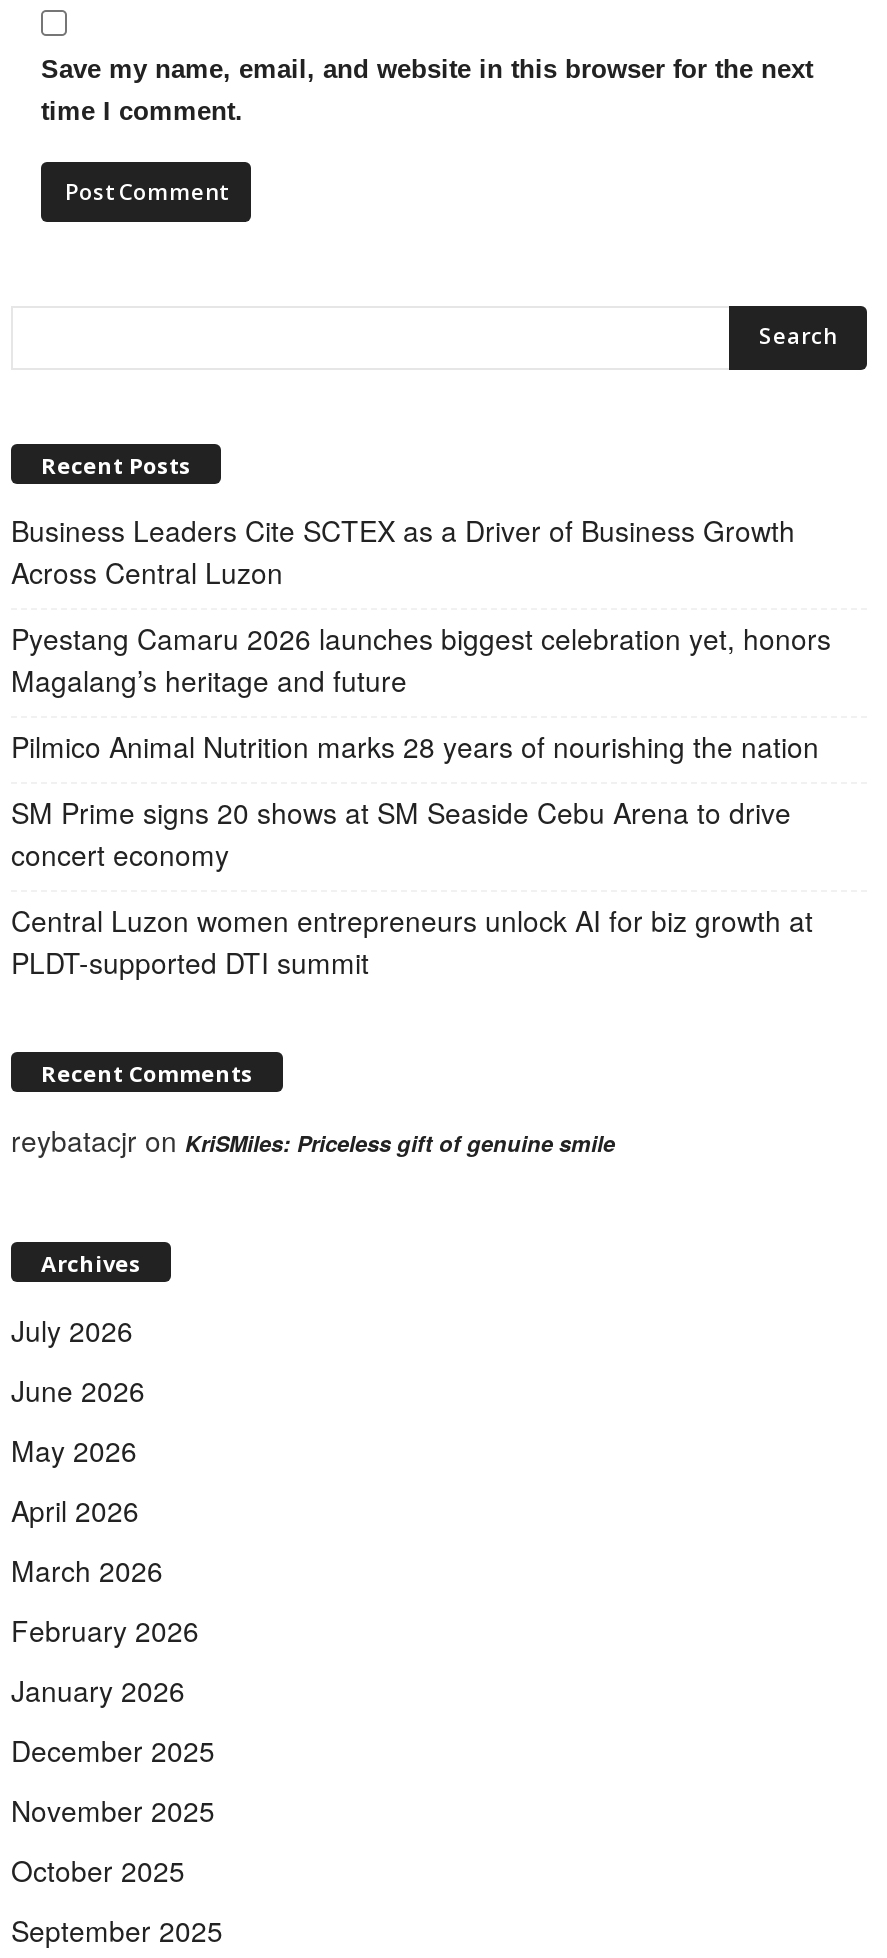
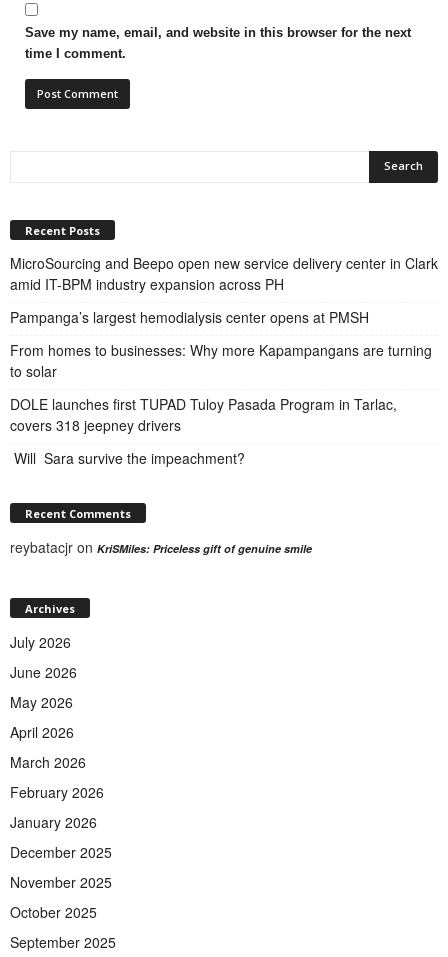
[11,510,795,592] Business Leaders Cite SCTEX as a Driver of Business Growth | Across Central Luzon -> [10,253,438,294] MicroSourcing and Beepo open new service delivery center in Clark | amid IT-BPM industry expansion across PH
[11,618,831,700] Pyestang Camaru 2026 launches biggest celebration yet, honors | Magalang’s heritage and future -> [10,307,369,327] Pampanga’s largest hemodialysis center opens at PMSH
[11,726,819,766] Pilmico Animal Nutrition marks 28 years of nourishing the nation -> [10,340,432,381] From homes to businesses: Why more Kapampangans are turning | to solar
[11,792,791,874] SM Prime signs 20 shows at SM Seaside Cebu Arena to drive | concert economy -> [10,394,397,435] DOLE launches first TUPAD Tuloy Pasada Program in Tarlac, | covers 318 jeepney drivers
[11,900,813,982] Central Luzon women entrepreneurs unlock AI for biz growth at | PLDT-supported DTI summit -> [10,448,245,468] Will Sara survive the impeachment?

